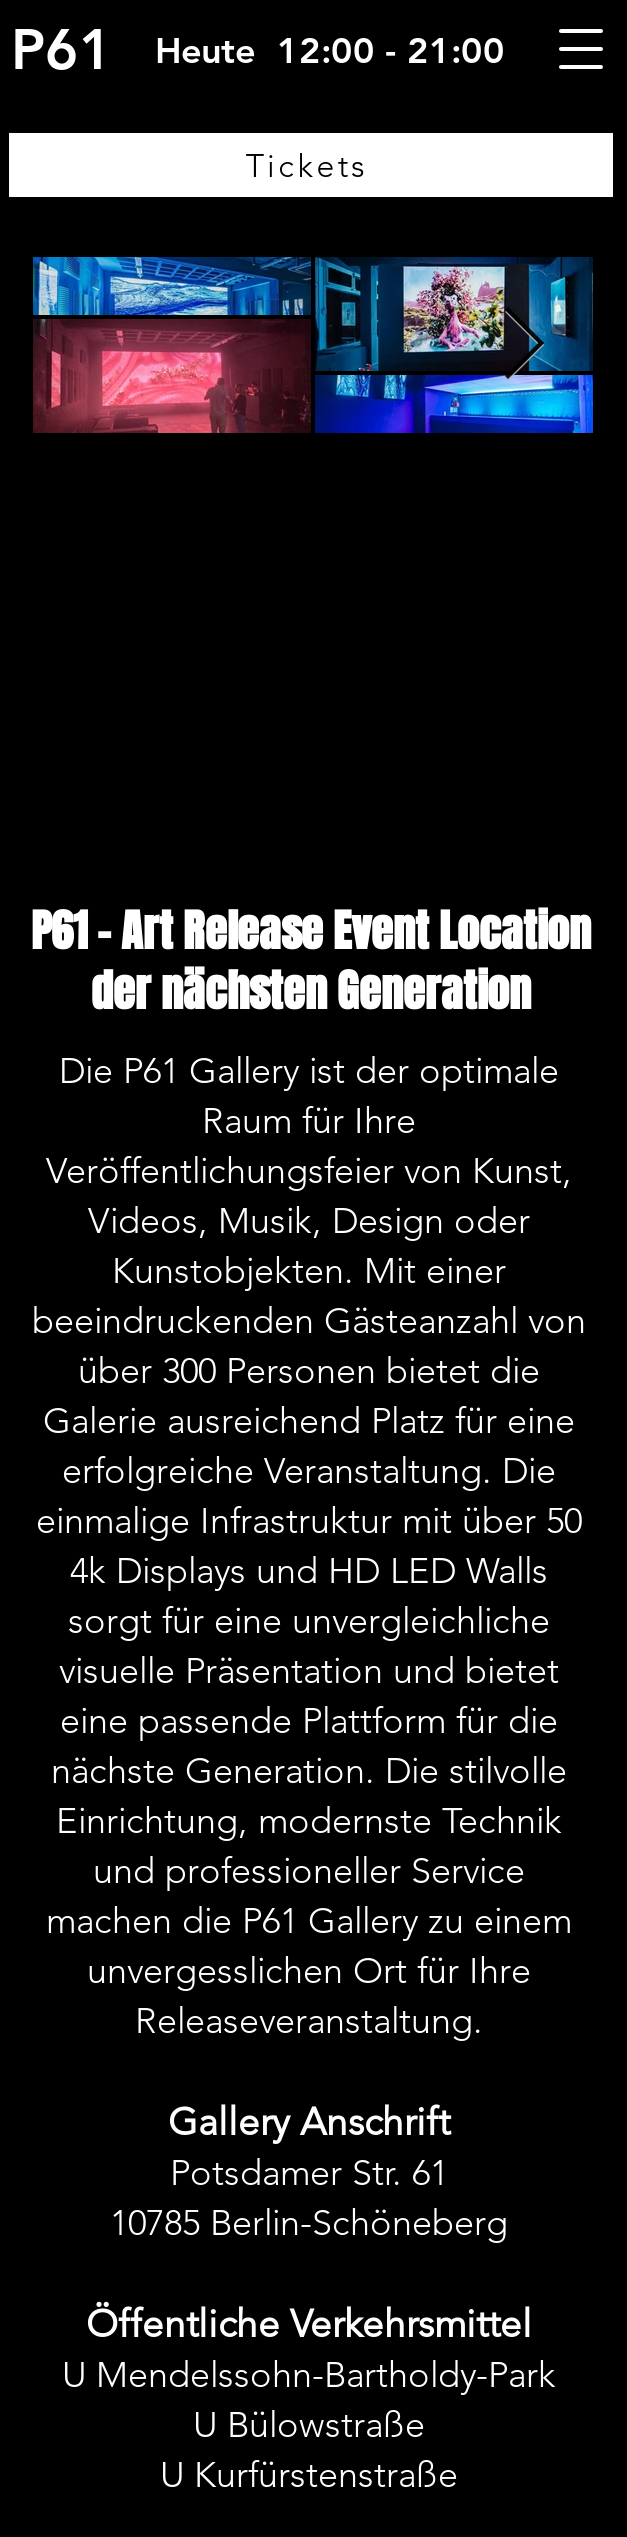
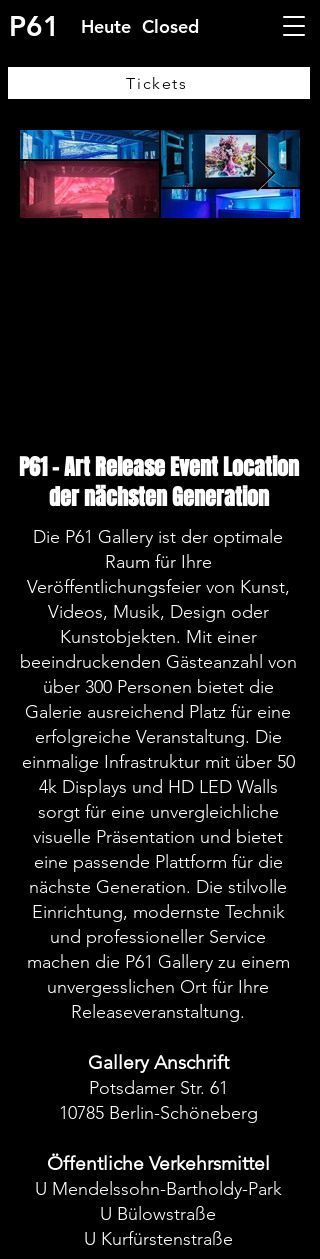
[277,27,505,73] 12:00 - 21:00 -> [142,15,199,38] Closed

